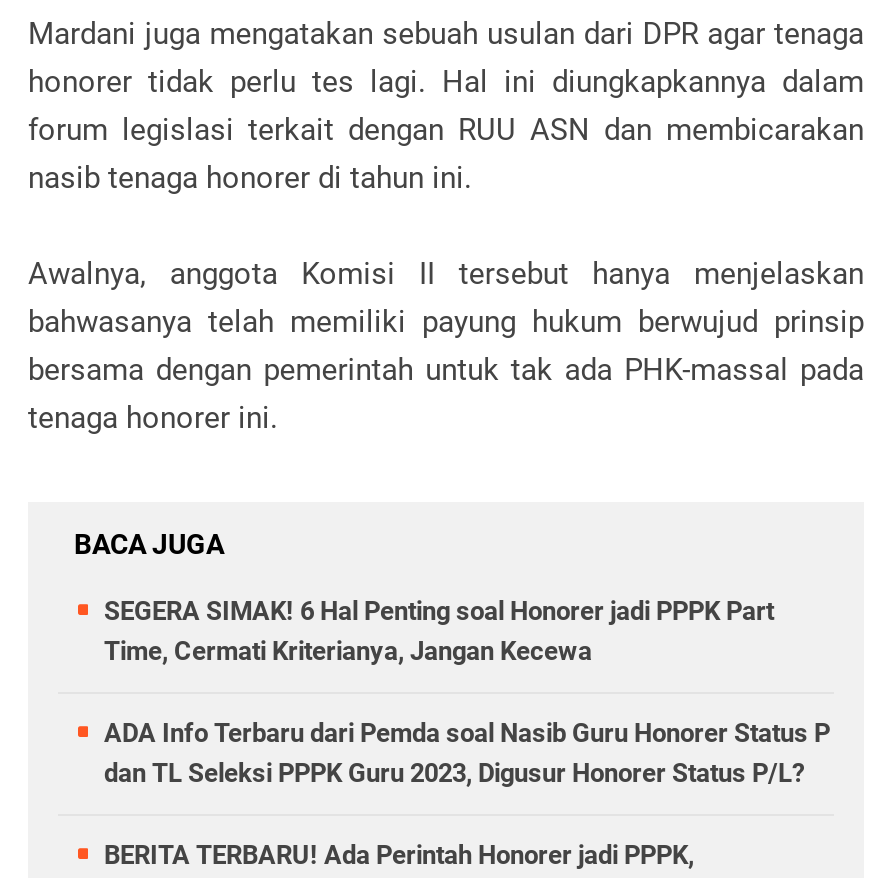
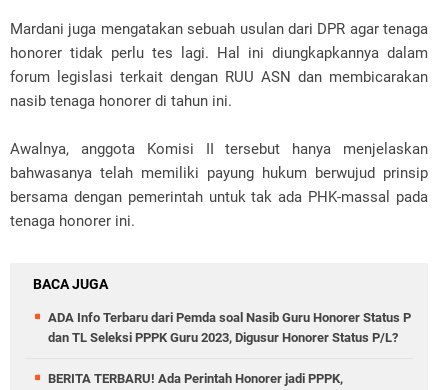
[104,596,774,666] SEGERA SIMAK! 6 Hal Penting soal Honorer jadi PPPK Part | Time, Cermati Kriterianya, Jangan Kecewa -> none

